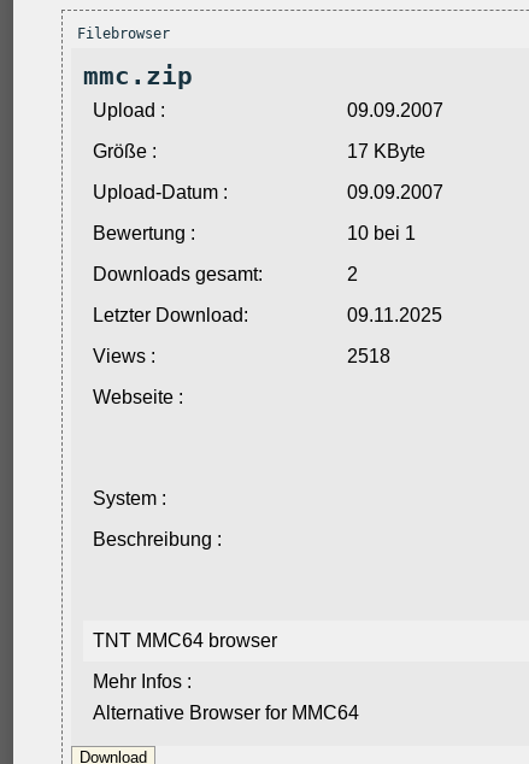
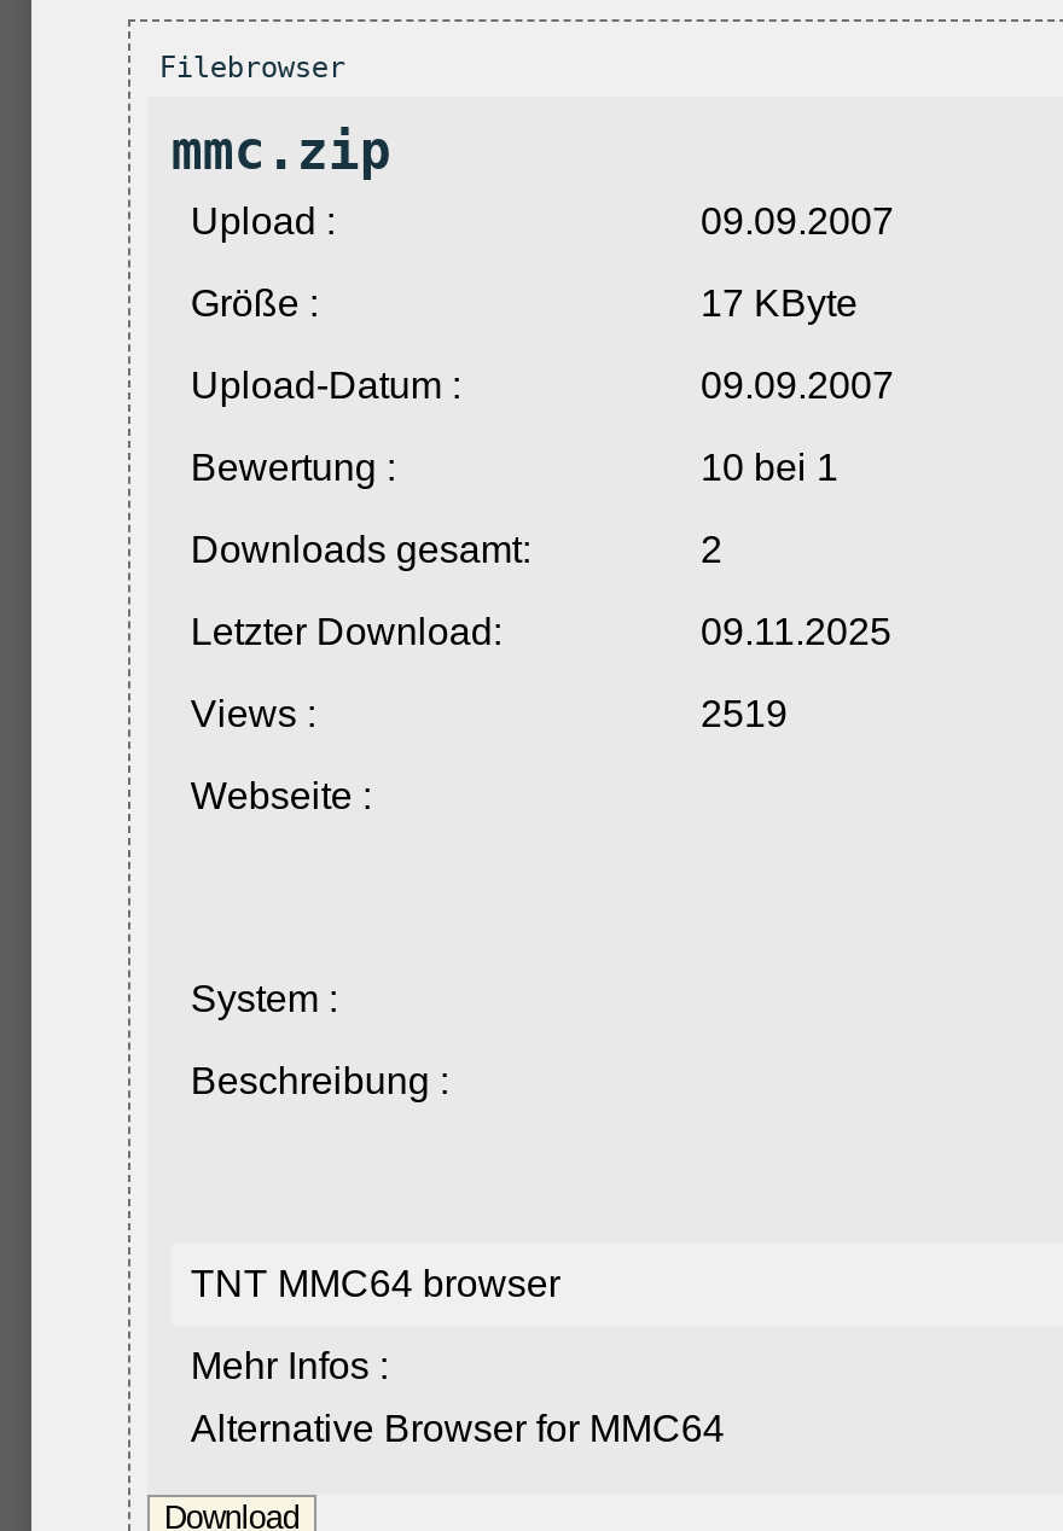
[347,346,390,366] 2518 -> [701,693,788,734] 2519

